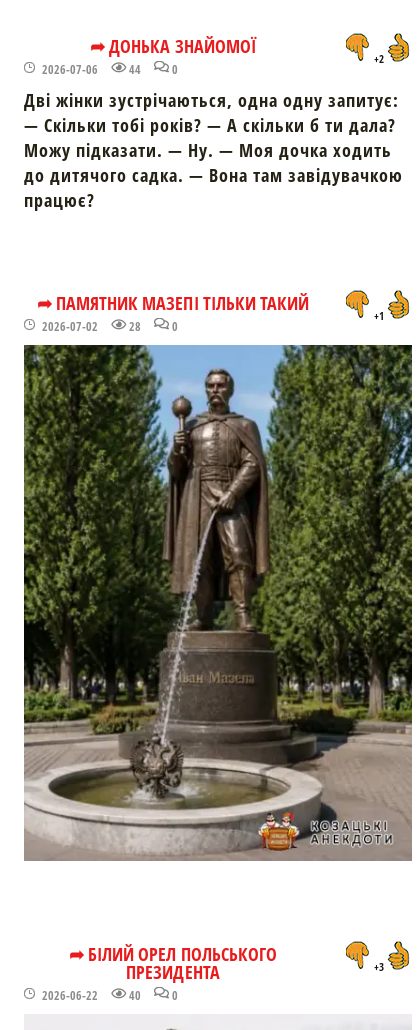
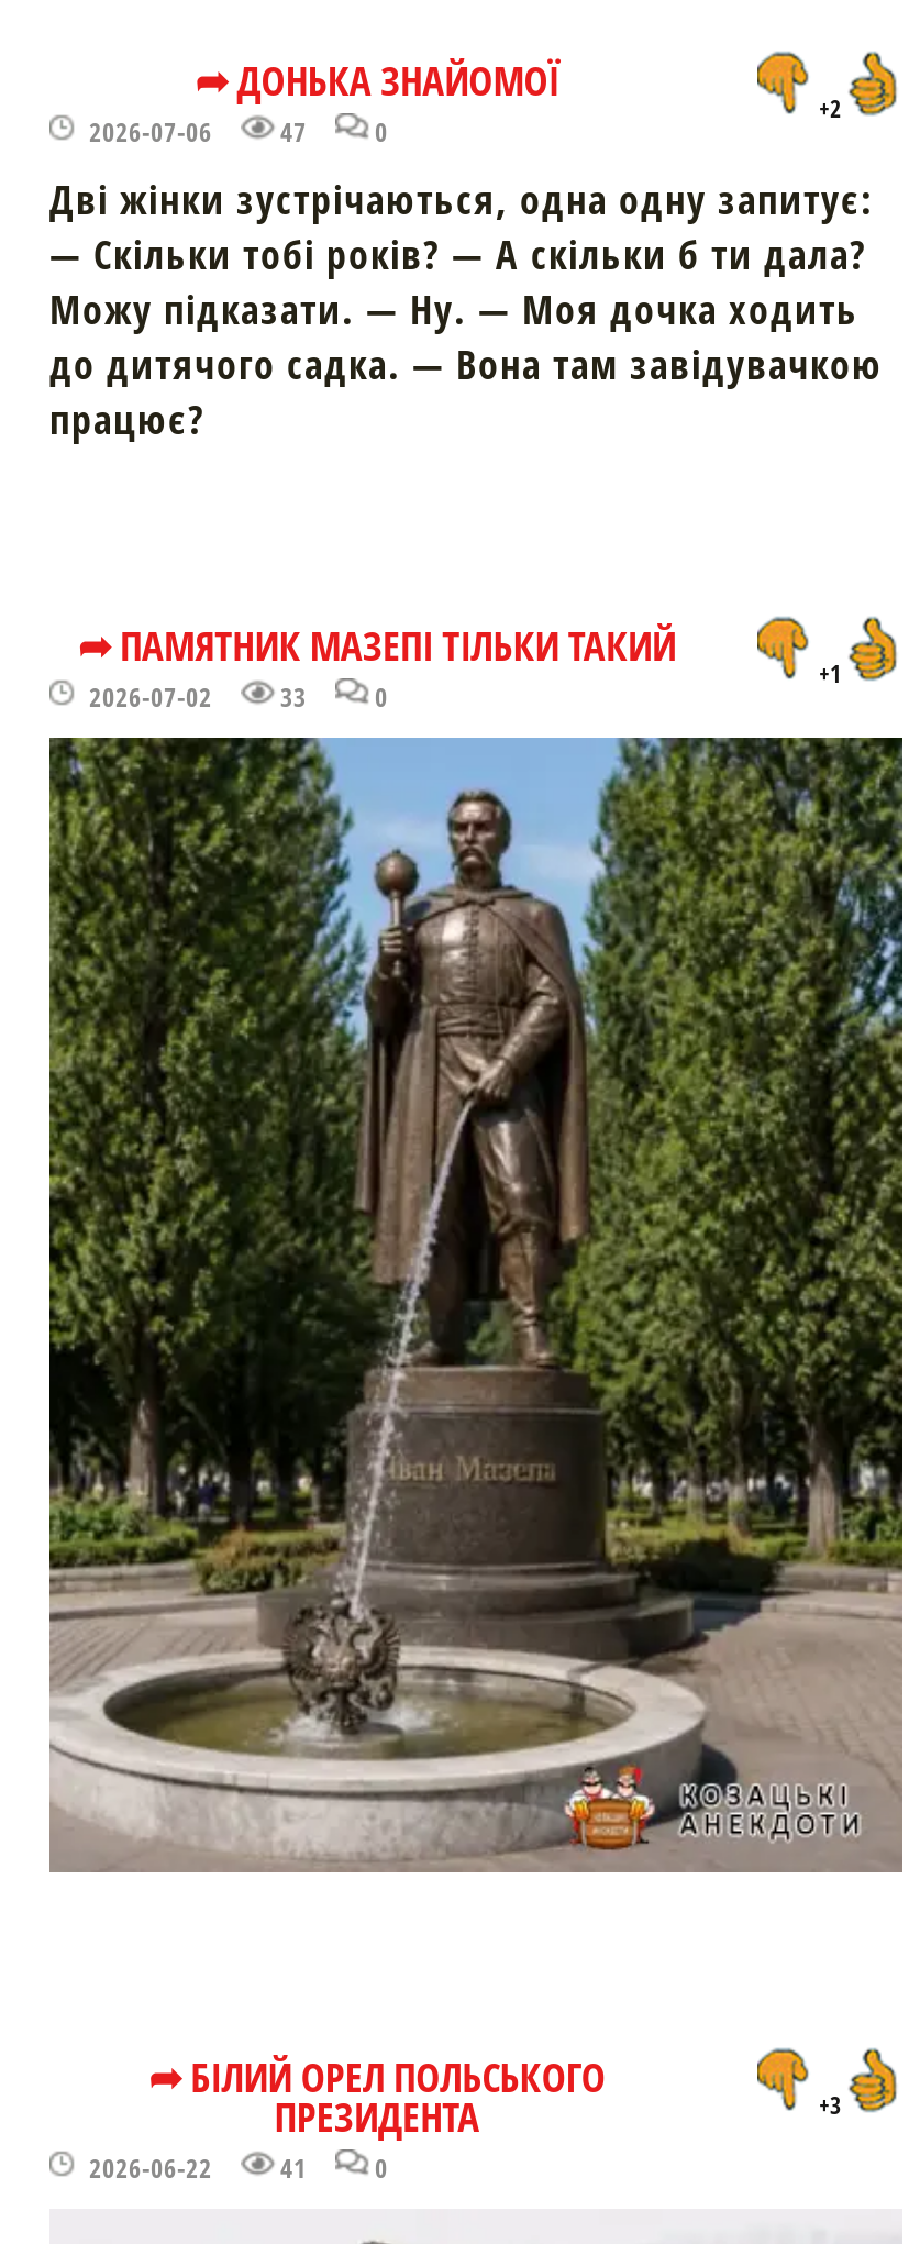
[42,60,178,77] 2026-07-06 44 0 -> [89,112,388,150] 2026-07-06 47 0
[42,317,178,334] 2026-07-02 28 0 -> [89,677,388,715] 2026-07-02 33 0
[42,987,178,1004] 2026-06-22 40 0 -> [89,2150,388,2187] 2026-06-22 41 0

